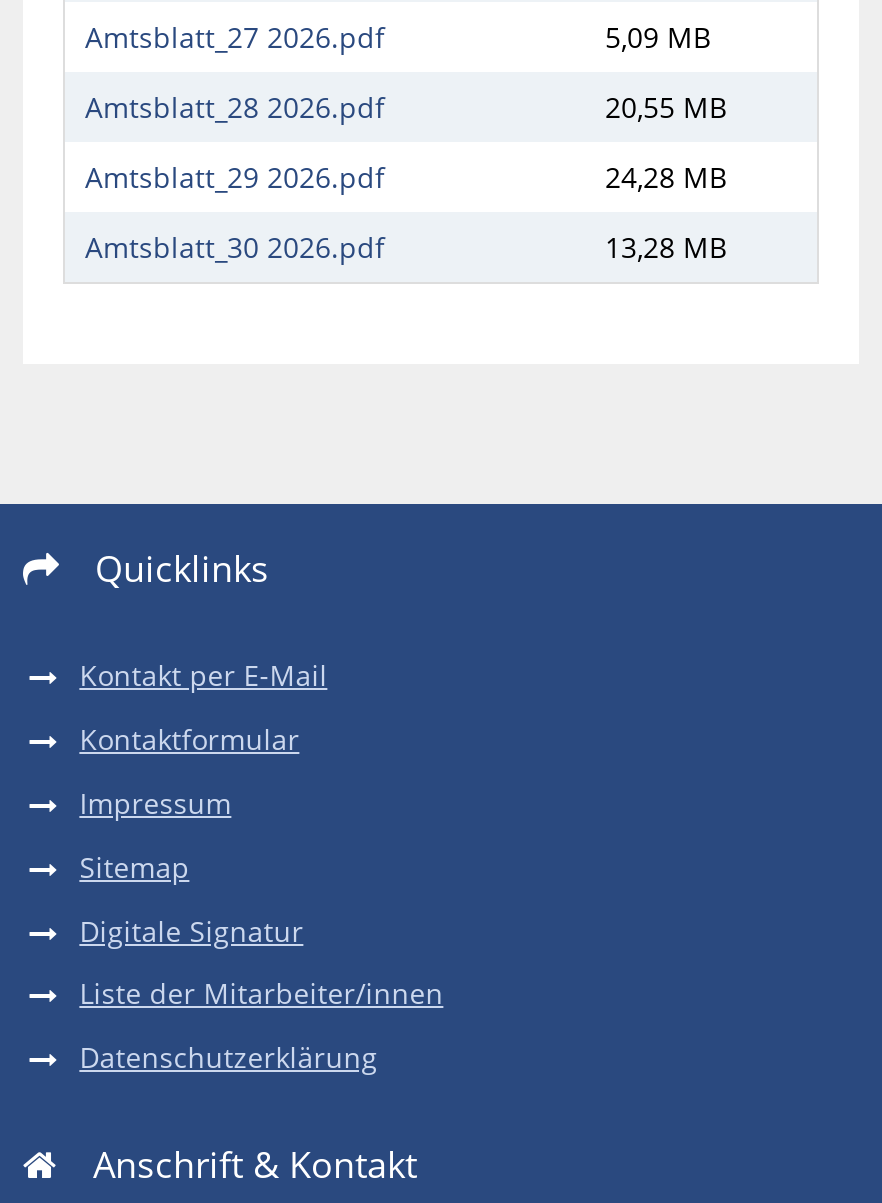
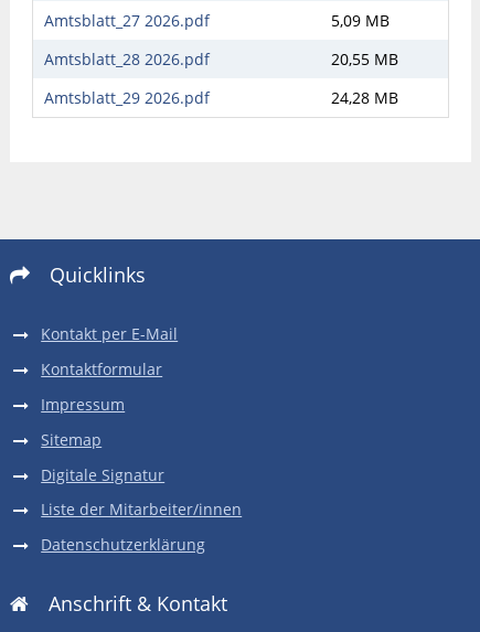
[85,227,727,265] Amtsblatt_30 2026.pdf | 13,28 MB -> none

